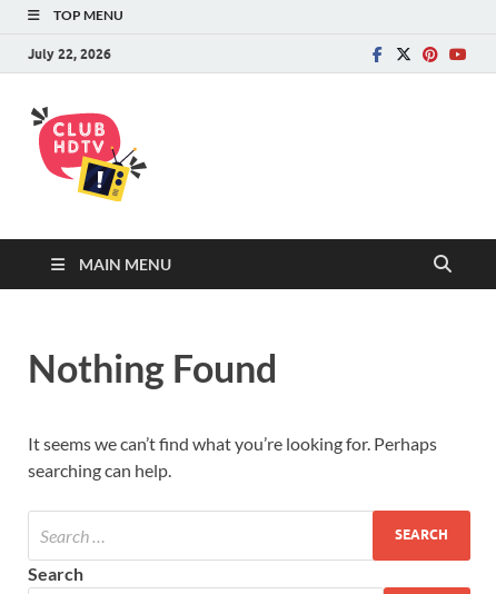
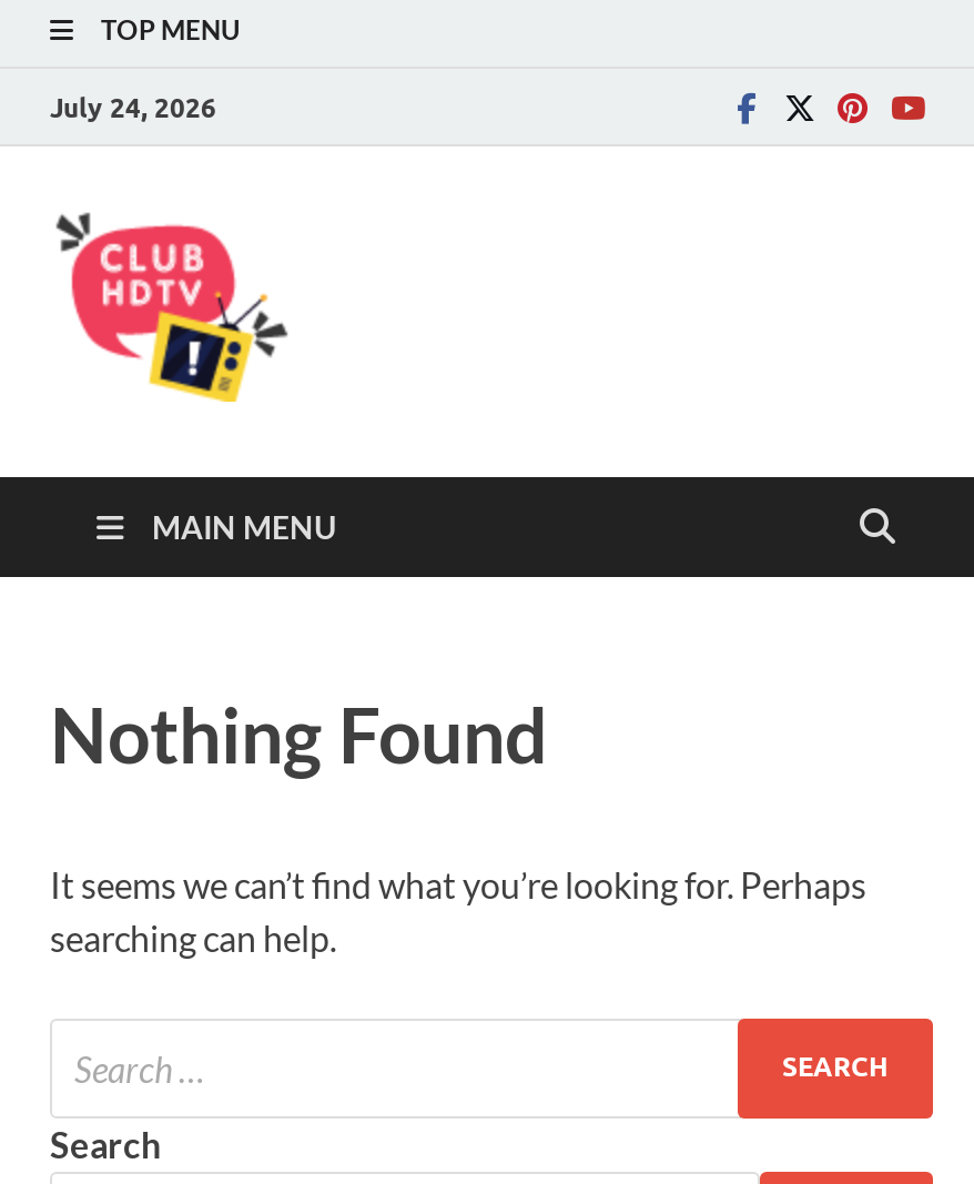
[28,45,111,62] July 22, 2026 -> [50,90,216,123] July 24, 2026

